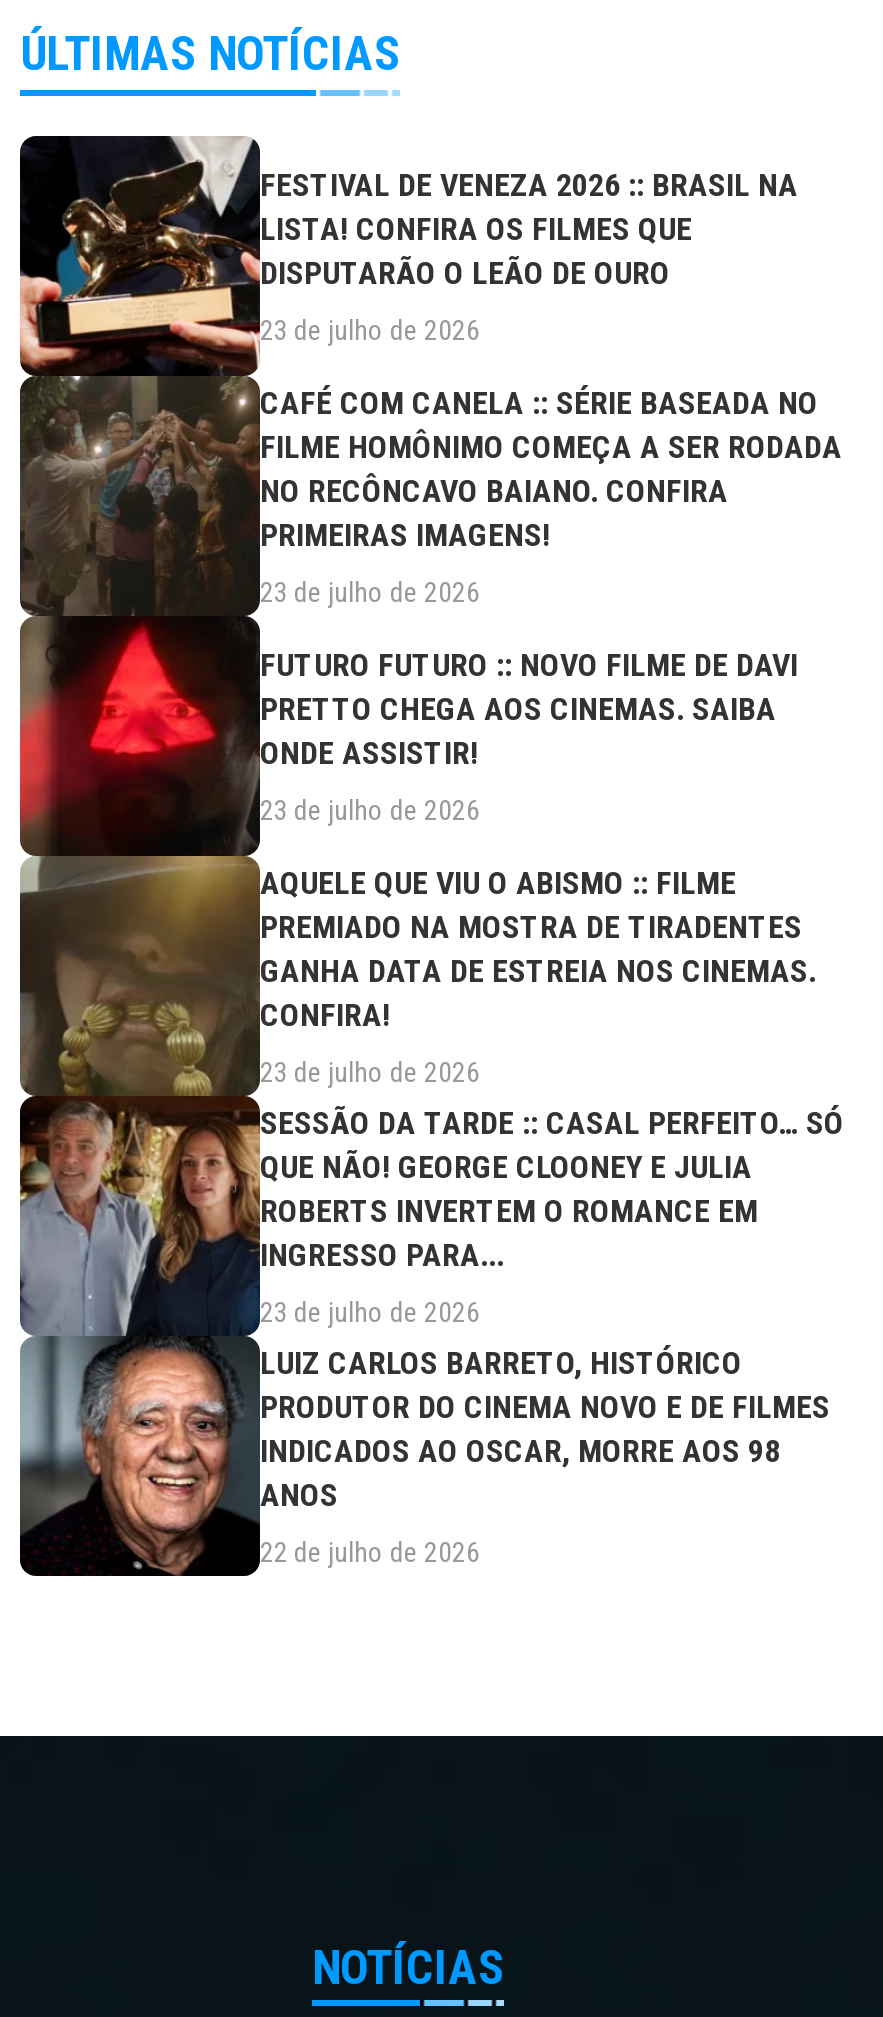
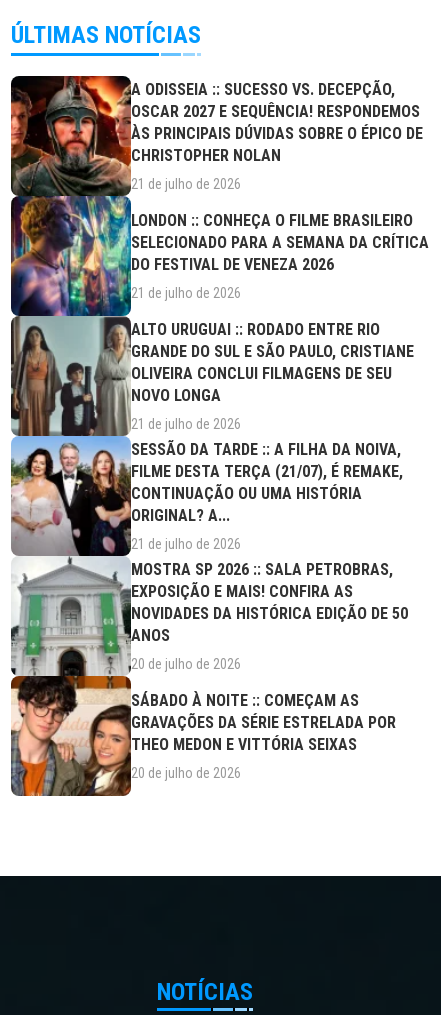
[18,134,844,1578] [image] | FESTIVAL DE VENEZA 2026 :: BRASIL NA | LISTA! CONFIRA OS FILMES QUE | DISPUTARÃO O LEÃO DE OURO | 23 de julho de 2026 | CAFÉ COM CANELA :: SÉRIE BASEADA NO | FILME HOMÔNIMO COMEÇA A SER RODADA | NO RECÔNCAVO BAIANO. CONFIRA | PRIMEIRAS IMAGENS! | 23 de julho de 2026 | FUTURO FUTURO :: NOVO FILME DE DAVI | PRETTO CHEGA AOS CINEMAS. SAIBA | ONDE ASSISTIR! | 23 de julho de 2026 | AQUELE QUE VIU O ABISMO :: FILME | PREMIADO NA MOSTRA DE TIRADENTES | GANHA DATA DE ESTREIA NOS CINEMAS. | CONFIRA! | 23 de julho de 2026 | SESSÃO DA TARDE :: CASAL PERFEITO… SÓ | QUE NÃO! GEORGE CLOONEY E JULIA | ROBERTS INVERTEM O ROMANCE EM | INGRESSO PARA... | 23 de julho de 2026 | LUIZ CARLOS BARRETO, HISTÓRICO | PRODUTOR DO CINEMA NOVO E DE FILMES | INDICADOS AO OSCAR, MORRE AOS 98 -> [10,75,429,797] [image] | A ODISSEIA :: SUCESSO VS. DECEPÇÃO, | OSCAR 2027 E SEQUÊNCIA! RESPONDEMOS | ÀS PRINCIPAIS DÚVIDAS SOBRE O ÉPICO DE | CHRISTOPHER NOLAN | 21 de julho de 2026 | LONDON :: CONHEÇA O FILME BRASILEIRO | SELECIONADO PARA A SEMANA DA CRÍTICA | DO FESTIVAL DE VENEZA 2026 | 21 de julho de 2026 | ALTO URUGUAI :: RODADO ENTRE RIO | GRANDE DO SUL E SÃO PAULO, CRISTIANE | OLIVEIRA CONCLUI FILMAGENS DE SEU | NOVO LONGA | 21 de julho de 2026 | SESSÃO DA TARDE :: A FILHA DA NOIVA, | FILME DESTA TERÇA (21/07), É REMAKE, | CONTINUAÇÃO OU UMA HISTÓRIA | ORIGINAL? A... | 21 de julho de 2026 | MOSTRA SP 2026 :: SALA PETROBRAS, | EXPOSIÇÃO E MAIS! CONFIRA AS | NOVIDADES DA HISTÓRICA EDIÇÃO DE 50
moved [260,1475,338,1513] -> [131,626,170,645]: ANOS
[260,1535,480,1567] 22 de julho de 2026 -> [131,656,396,781] 20 de julho de 2026 | SÁBADO À NOITE :: COMEÇAM AS | GRAVAÇÕES DA SÉRIE ESTRELADA POR | THEO MEDON E VITTÓRIA SEIXAS | 20 de julho de 2026

